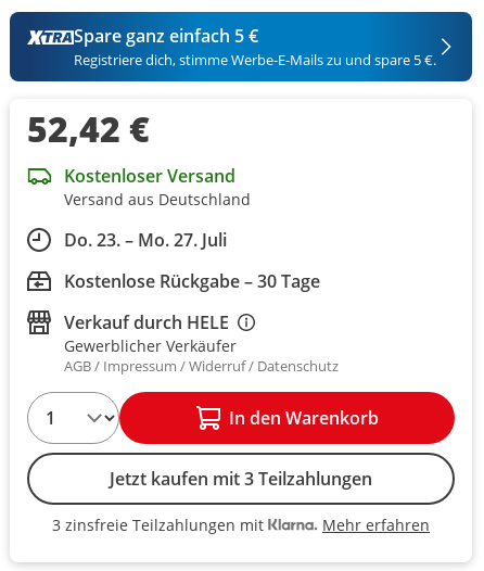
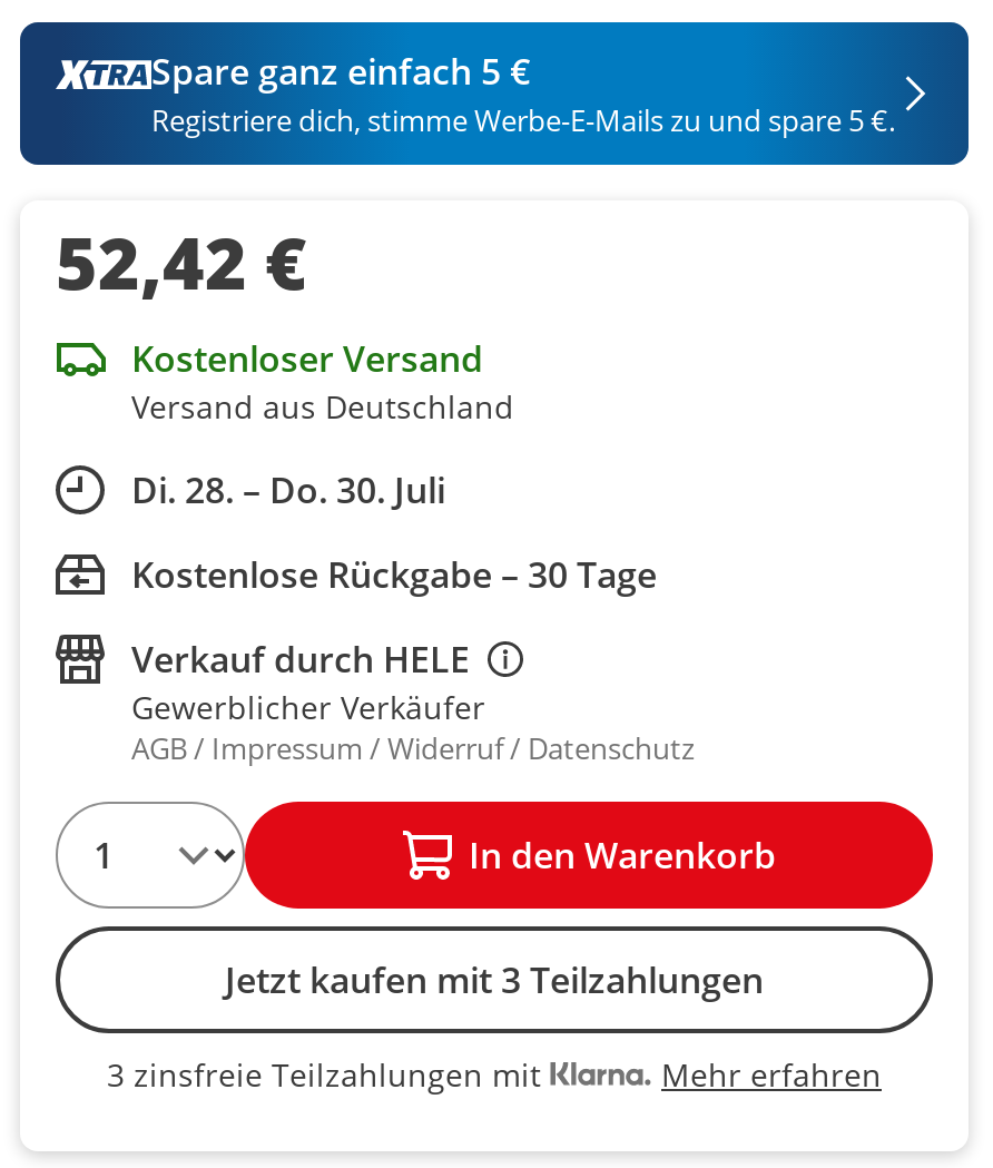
[64,228,227,252] Do. 23. – Mo. 27. Juli -> [131,466,445,515] Di. 28. – Do. 30. Juli

